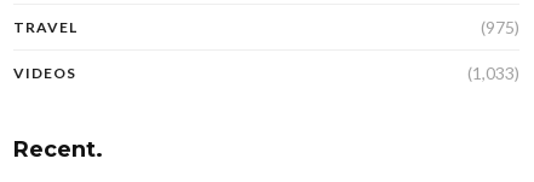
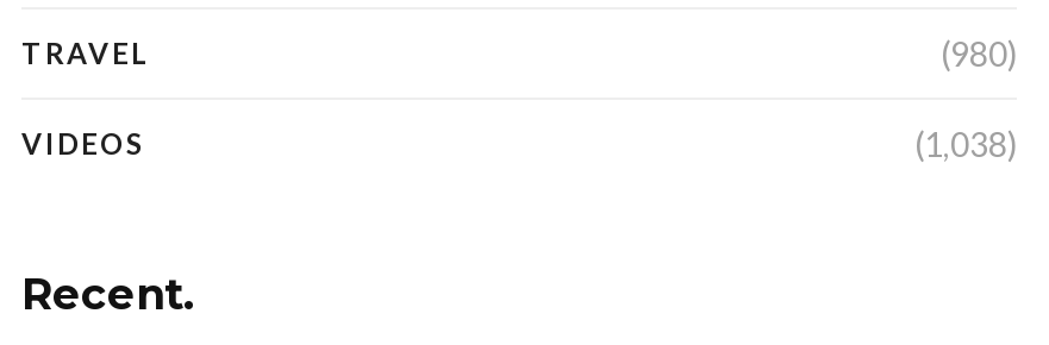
[481,17,519,38] (975) -> [941,34,1017,74] (980)
[467,63,519,84] (1,033) -> [914,124,1017,165] (1,038)

